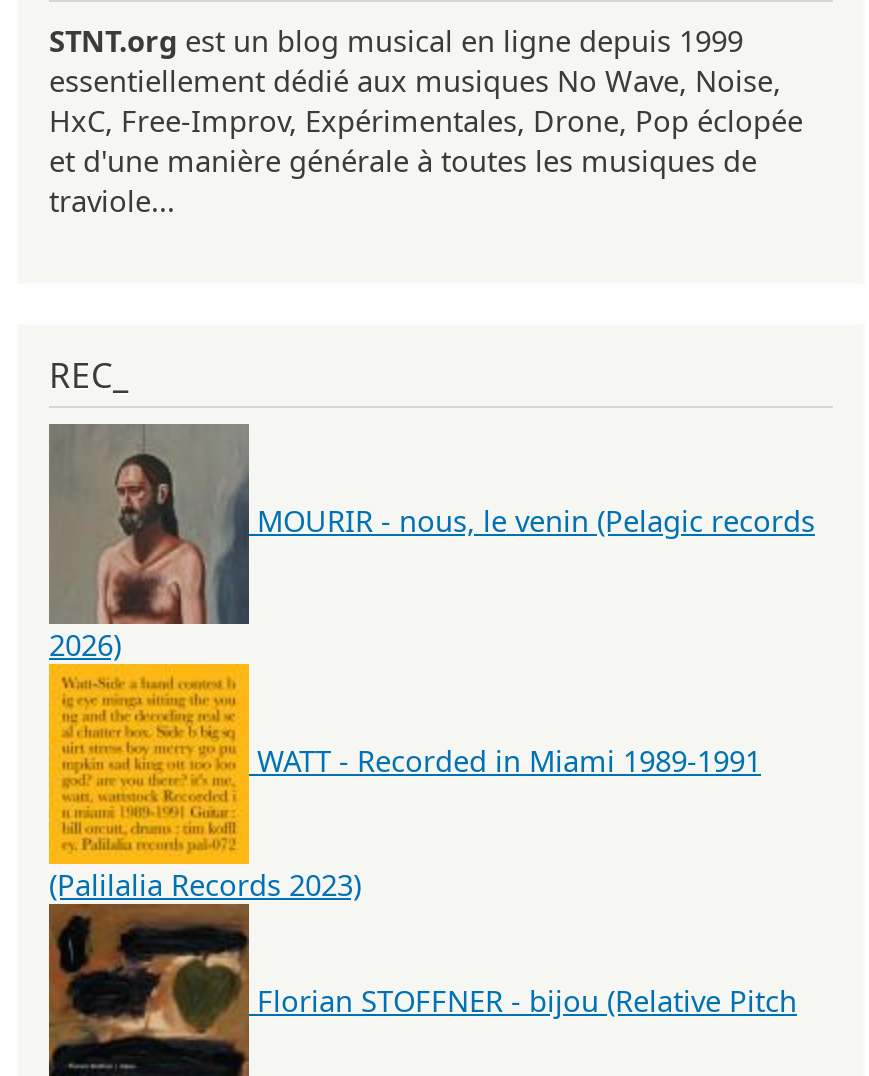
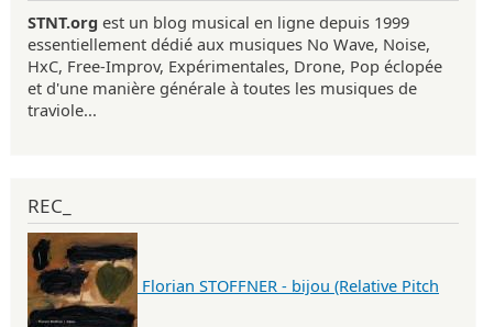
[49,424,815,904] [image] | MOURIR - nous, le venin (Pelagic records | 2026) | WATT - Recorded in Miami 1989-1991 | (Palilalia Records 2023) -> none
[47,662,251,850] [image] -> none

